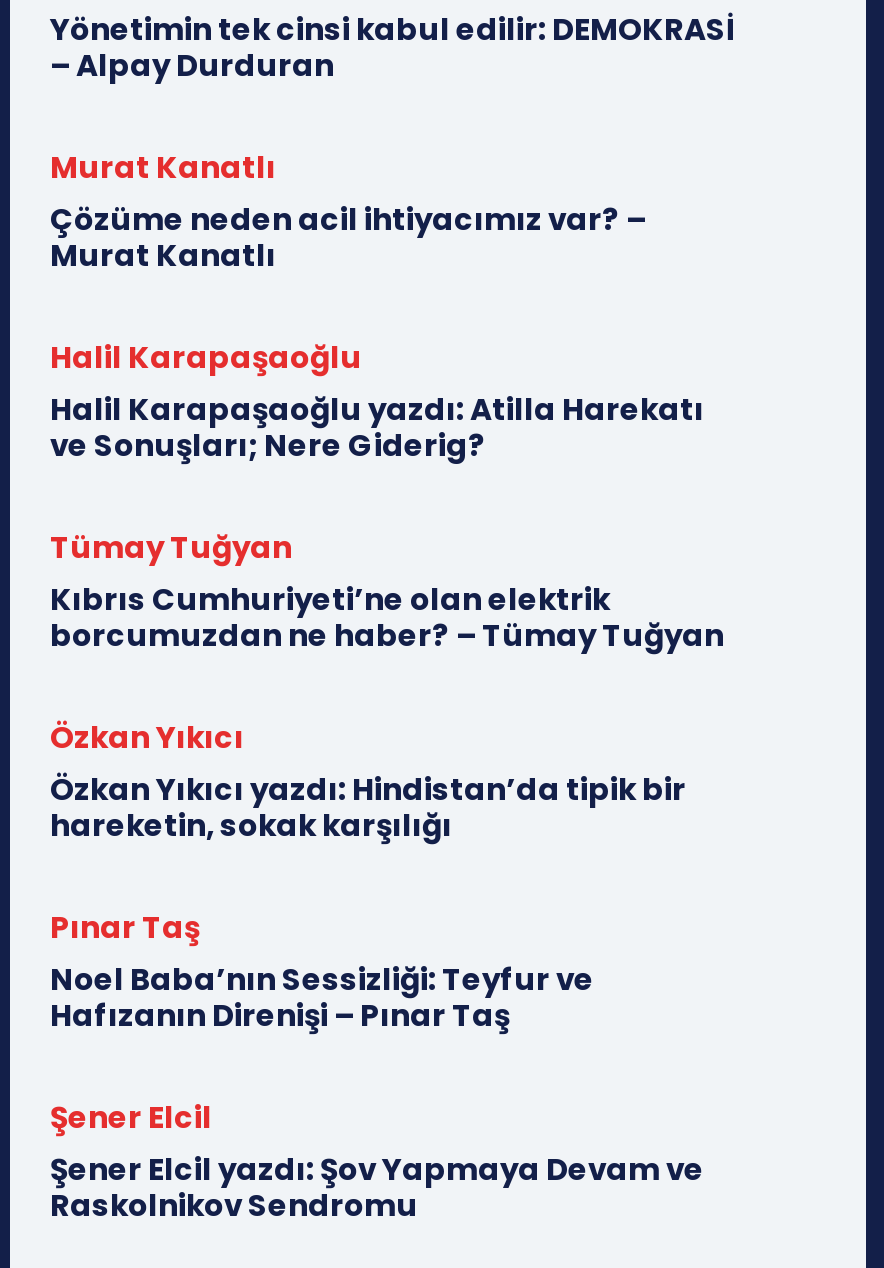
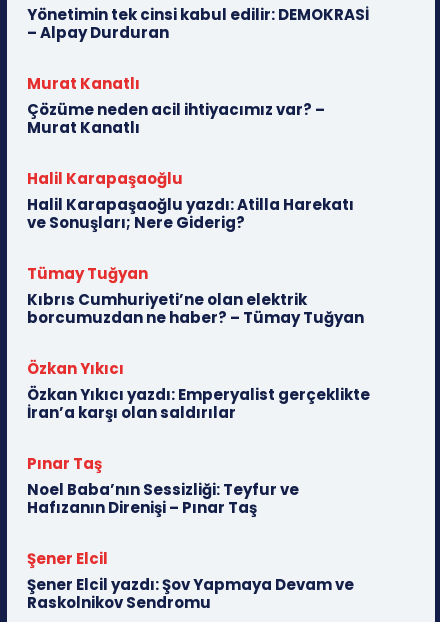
[50,769,686,847] Özkan Yıkıcı yazdı: Hindistan’da tipik bir | hareketin, sokak karşılığı -> [27,384,370,423] Özkan Yıkıcı yazdı: Emperyalist gerçeklikte | İran’a karşı olan saldırılar

